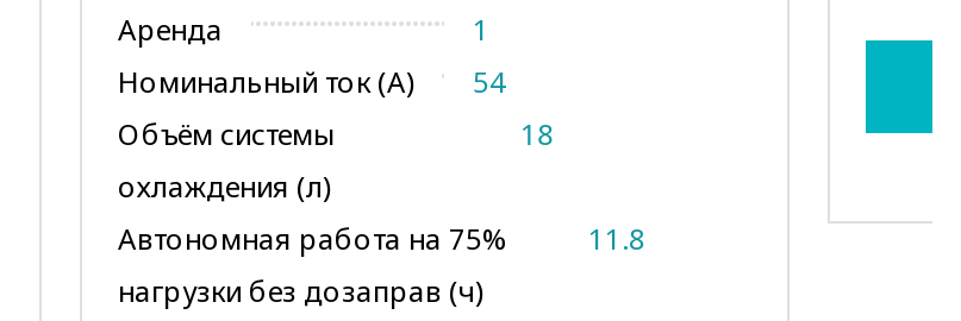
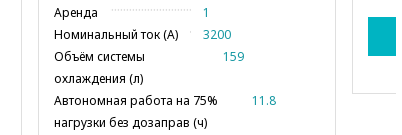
[118,62,506,103] Номинальный ток (А) 54 -> [54,26,231,43] Номинальный ток (А) 3200
[521,115,554,155] 18 -> [223,48,244,65] 159

